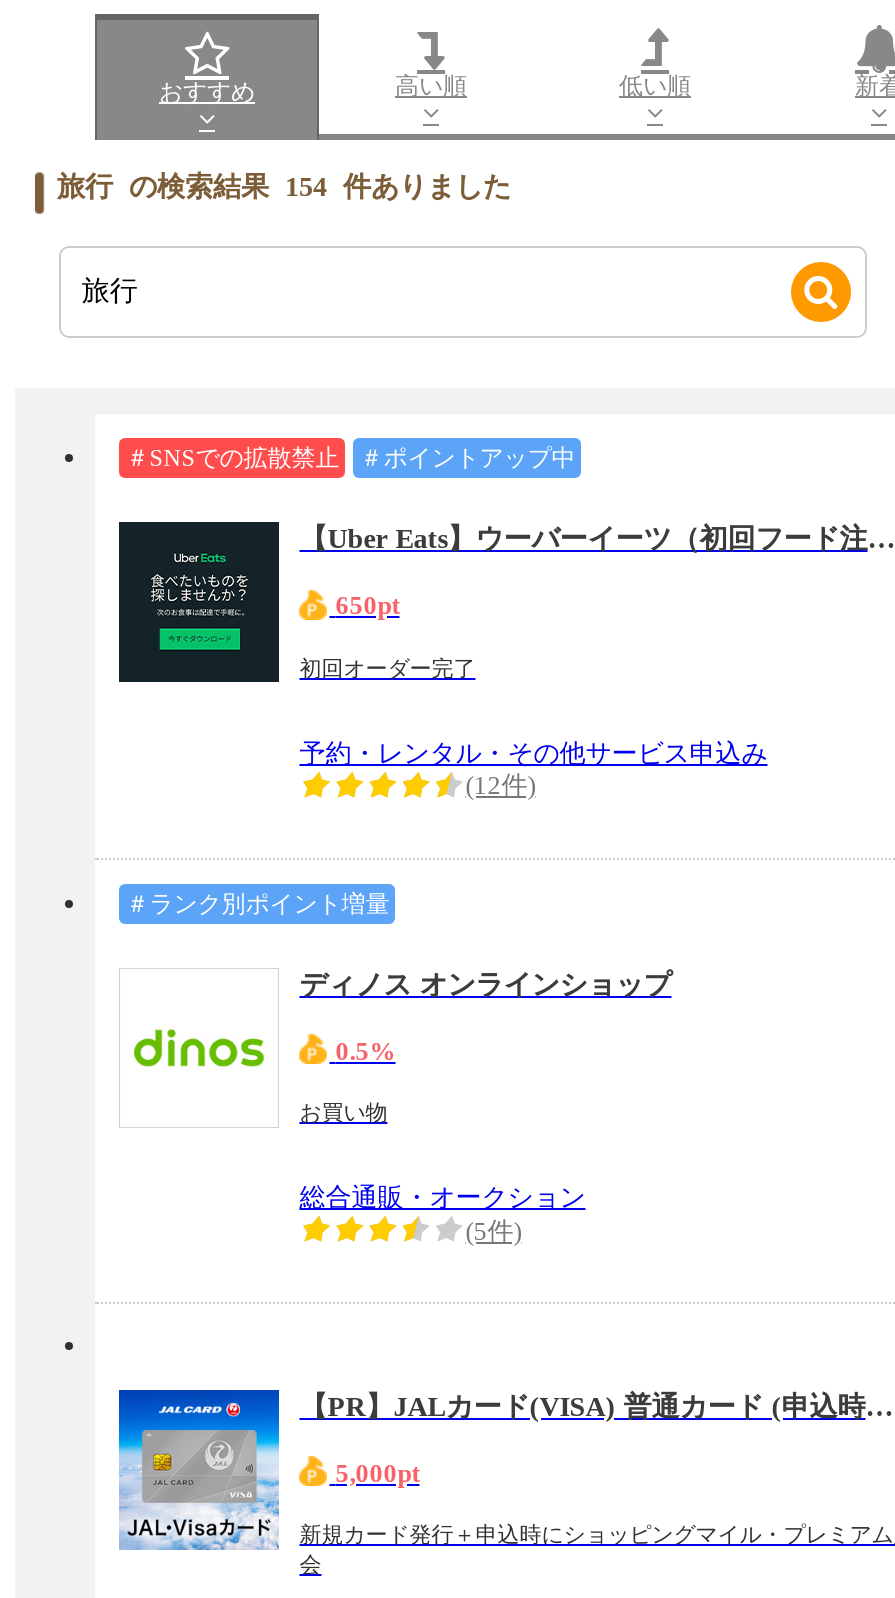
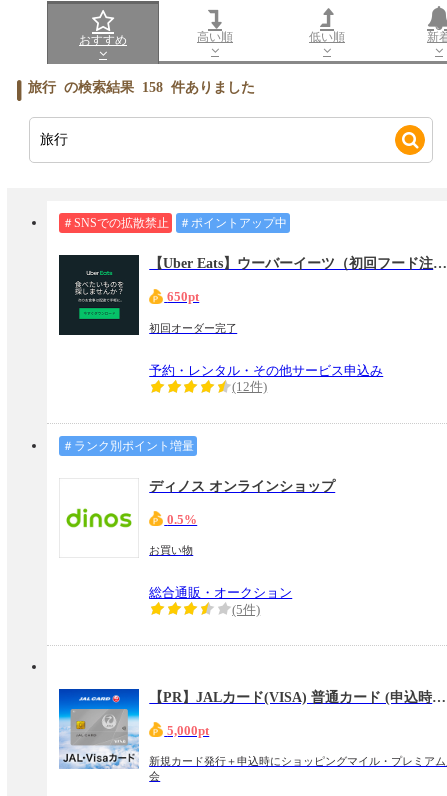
[57,172,511,202] 旅行の検索結果154件ありました -> [28,80,255,95] 旅行の検索結果158件ありました

